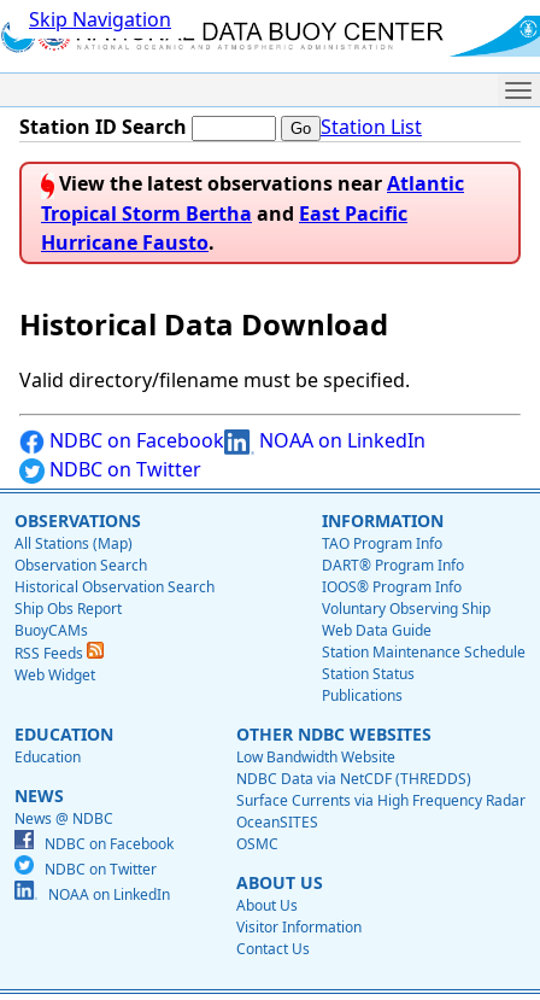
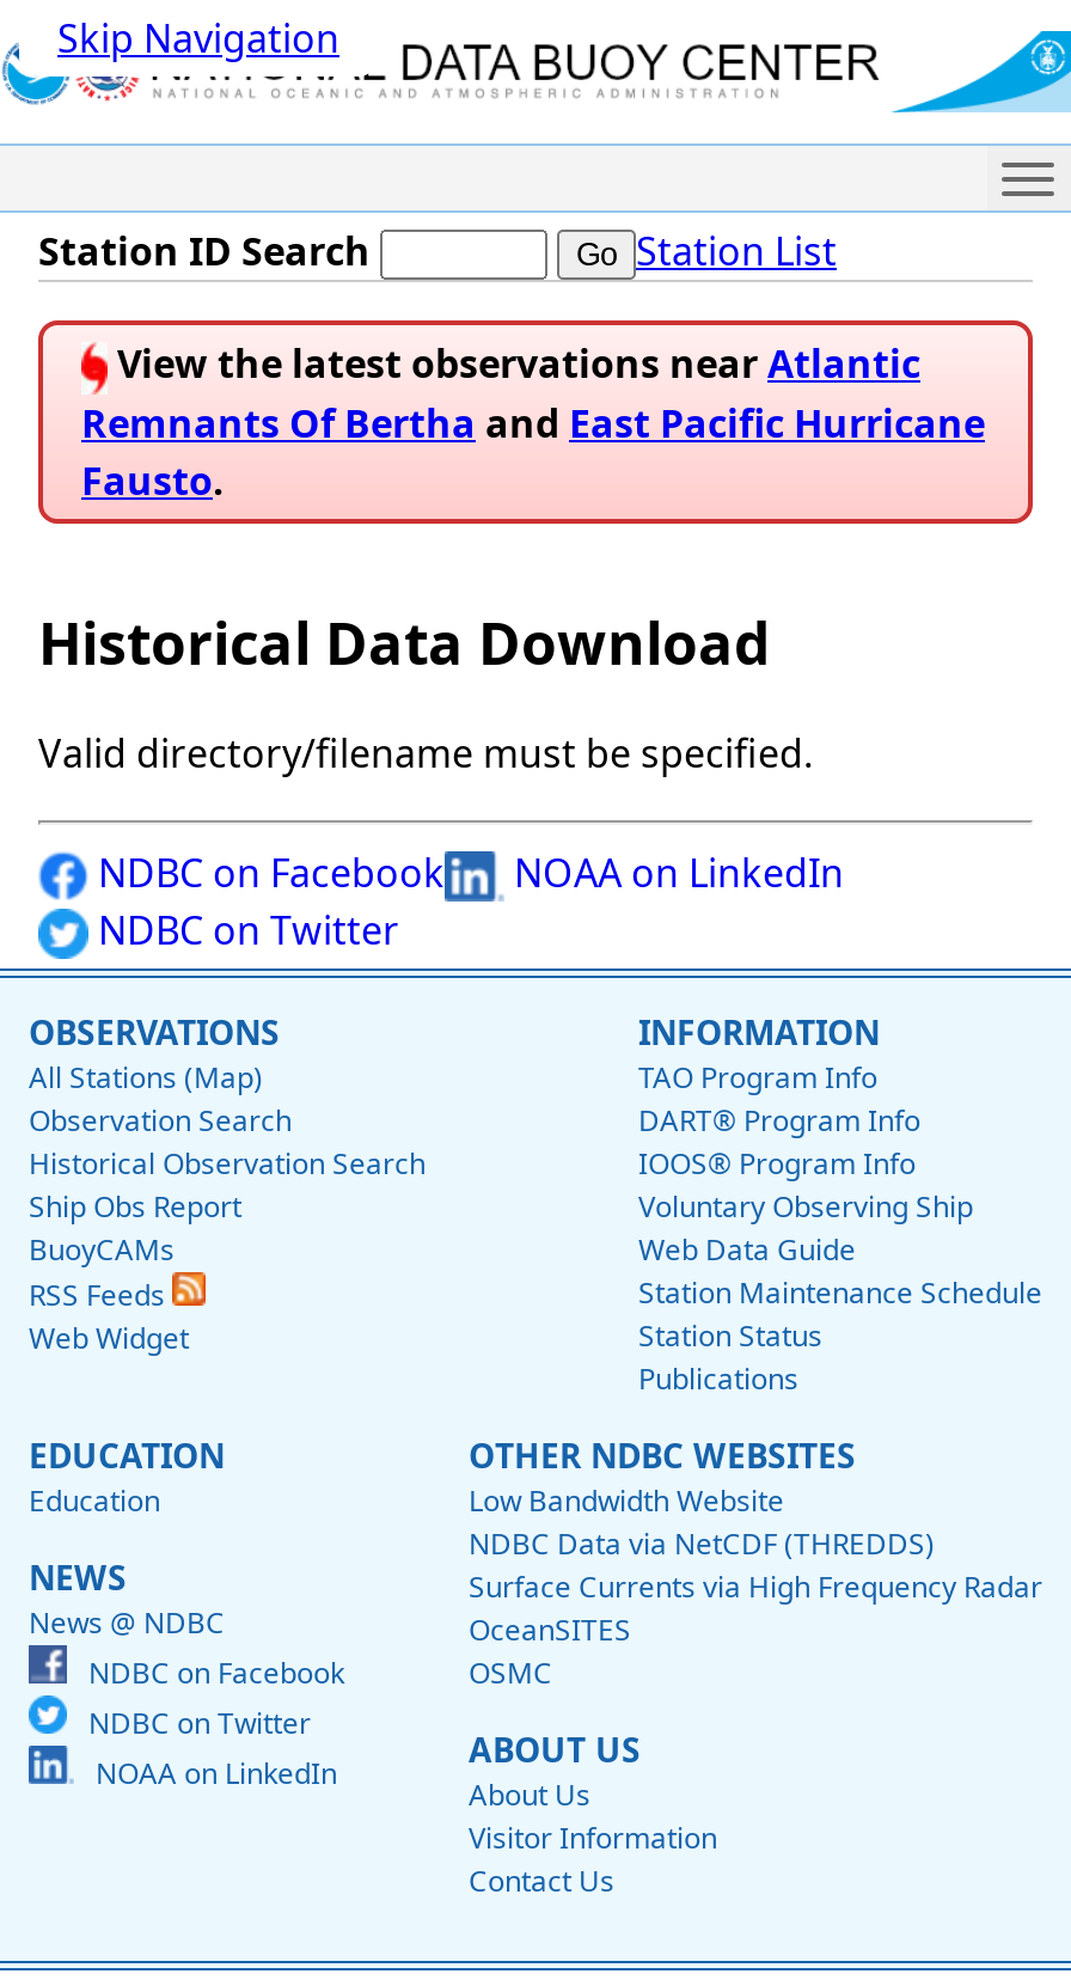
[41,200,407,256] Tropical Storm Bertha and East Pacific | Hurricane Fausto. -> [81,397,985,507] Remnants Of Bertha and East Pacific Hurricane | Fausto.

